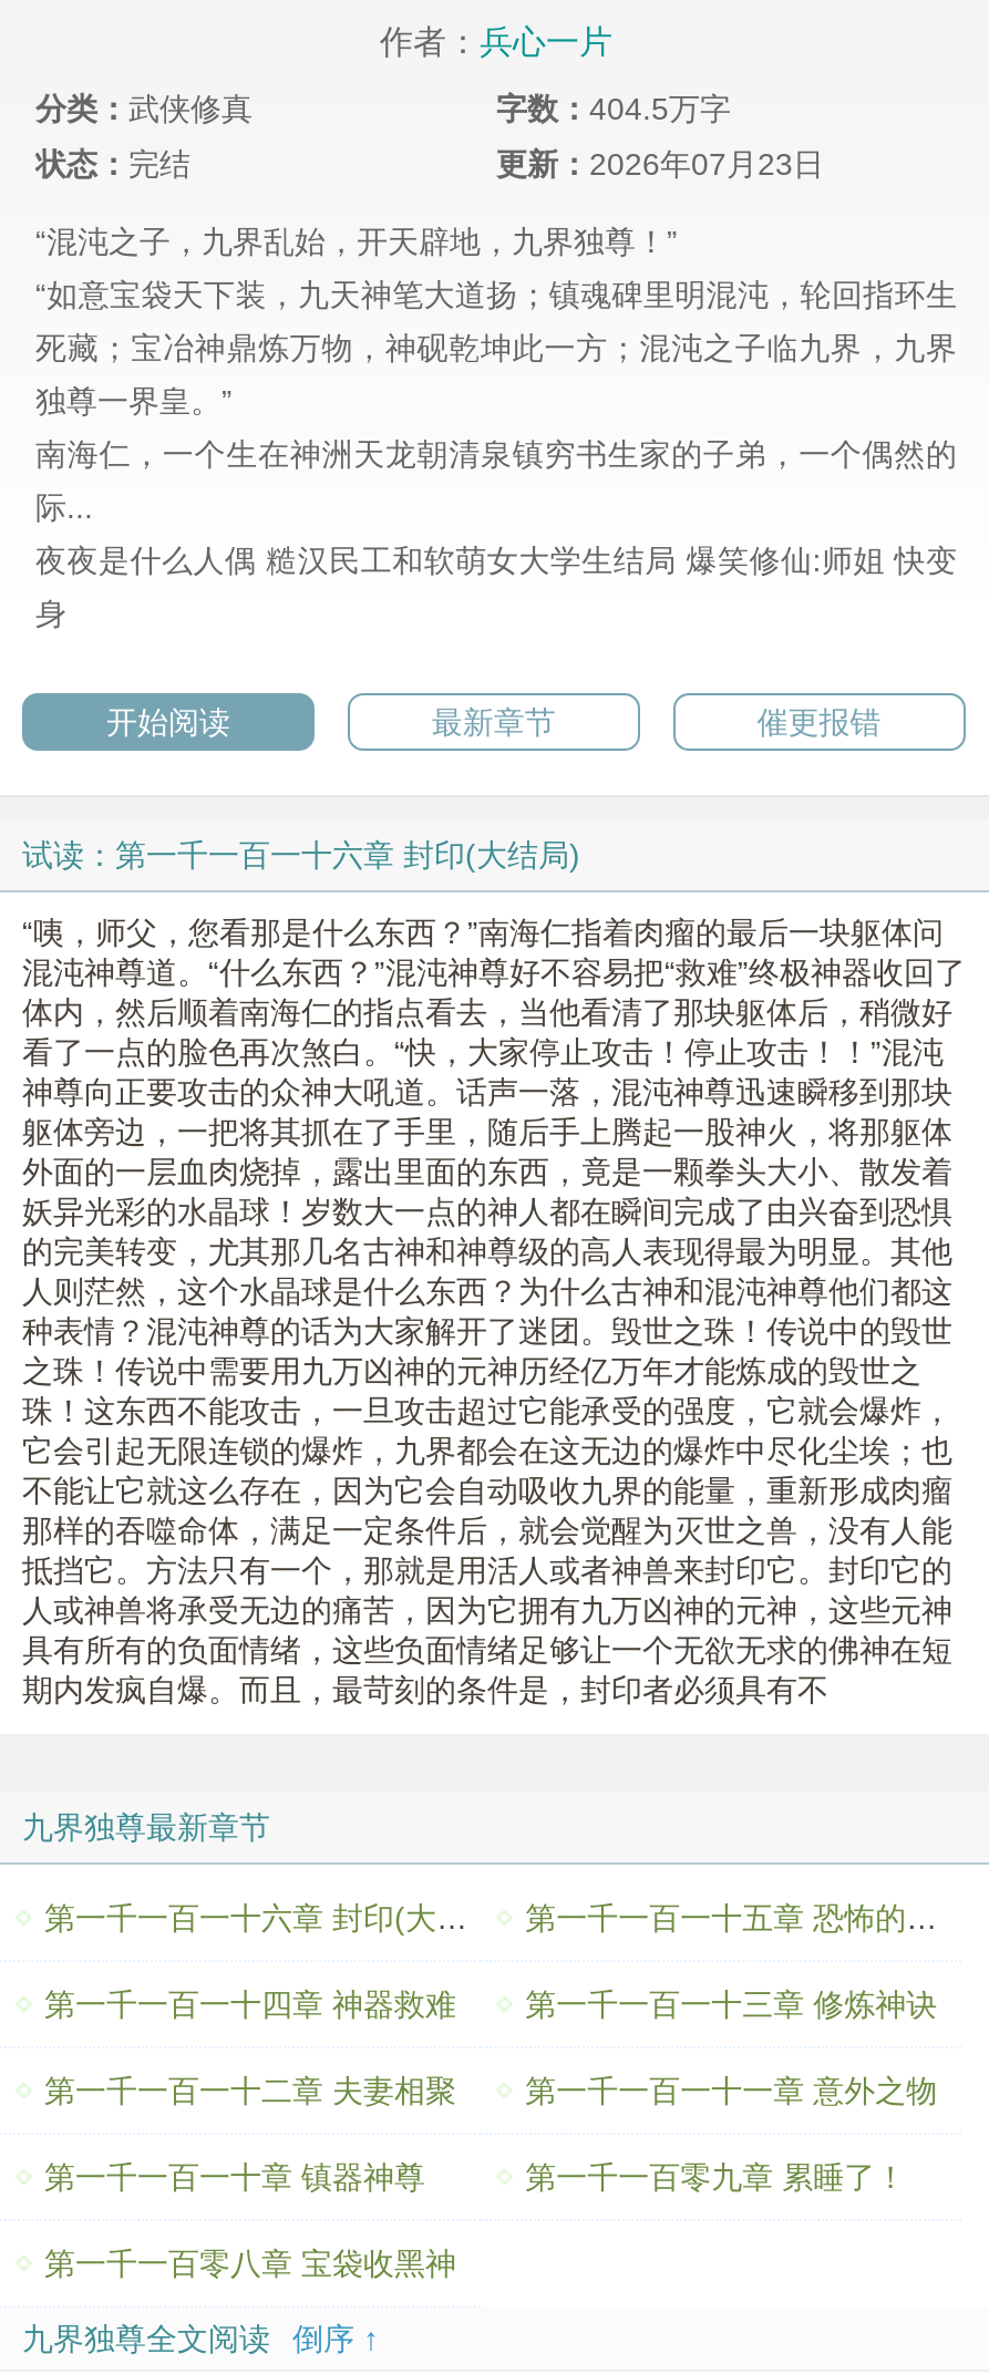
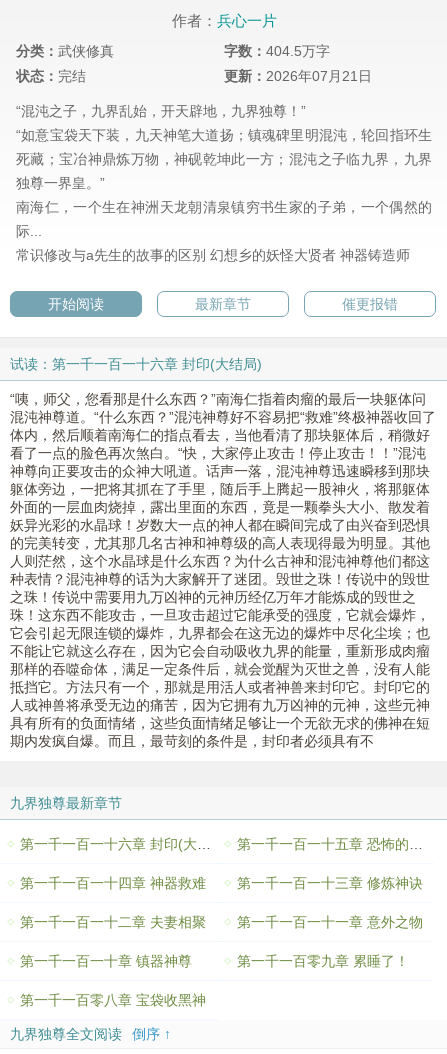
[496,147,824,183] 更新：2026年07月23日 -> [224,68,372,84] 更新：2026年07月21日
[35,544,957,632] 夜夜是什么人偶 糙汉民工和软萌女大学生结局 爆笑修仙:师姐 快变 | 身 -> [16,247,410,263] 常识修改与a先生的故事的区别 幻想乡的妖怪大贤者 神器铸造师

